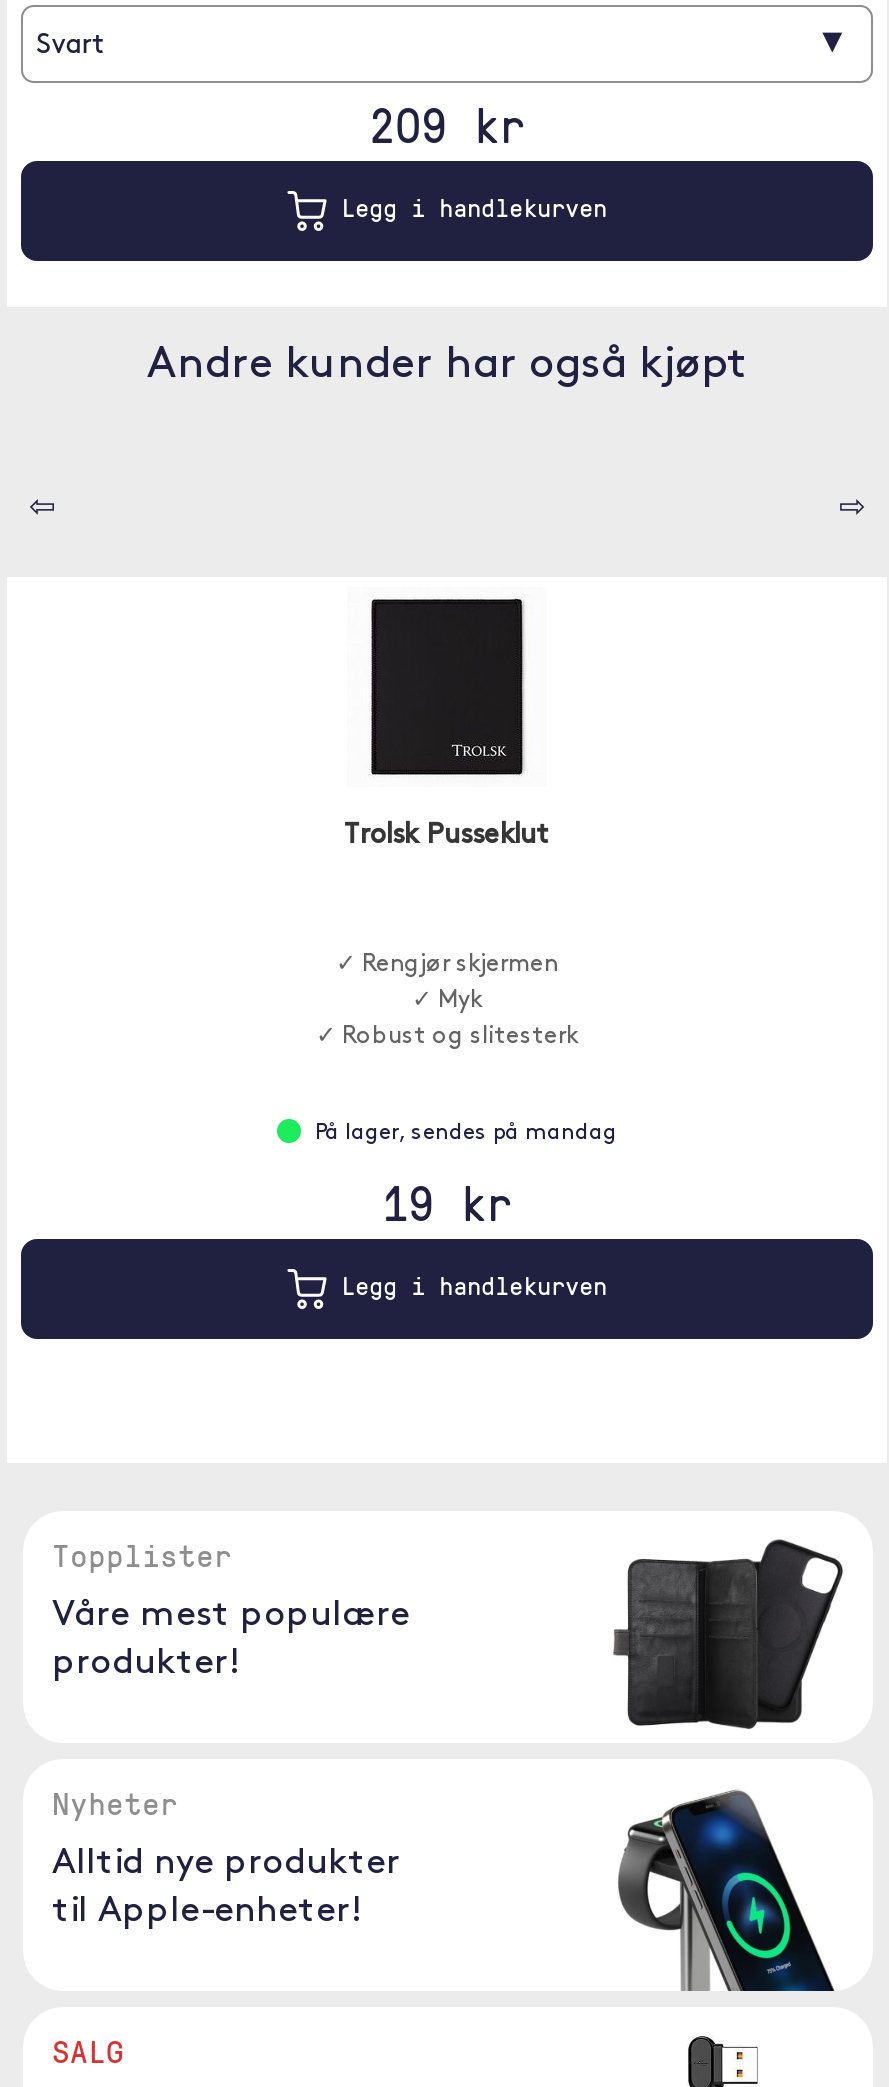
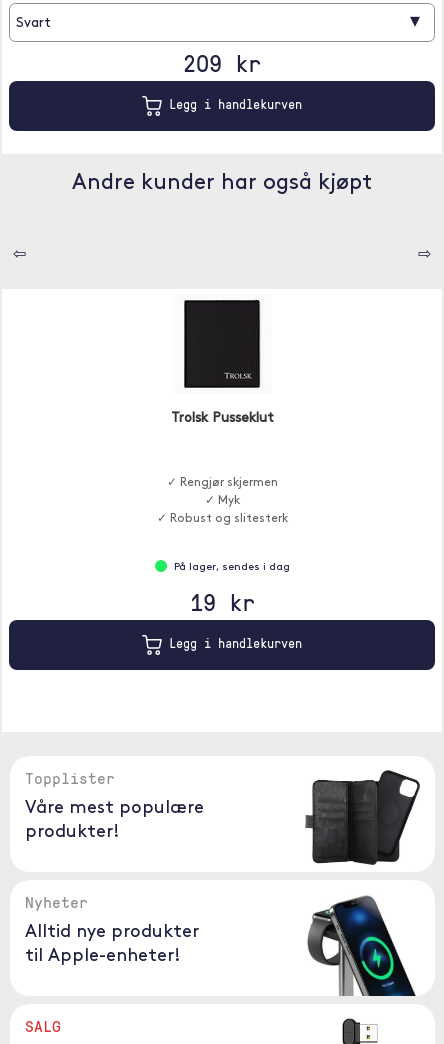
[315,1123,617,1145] På lager, sendes på mandag -> [173,562,289,573] På lager, sendes i dag

